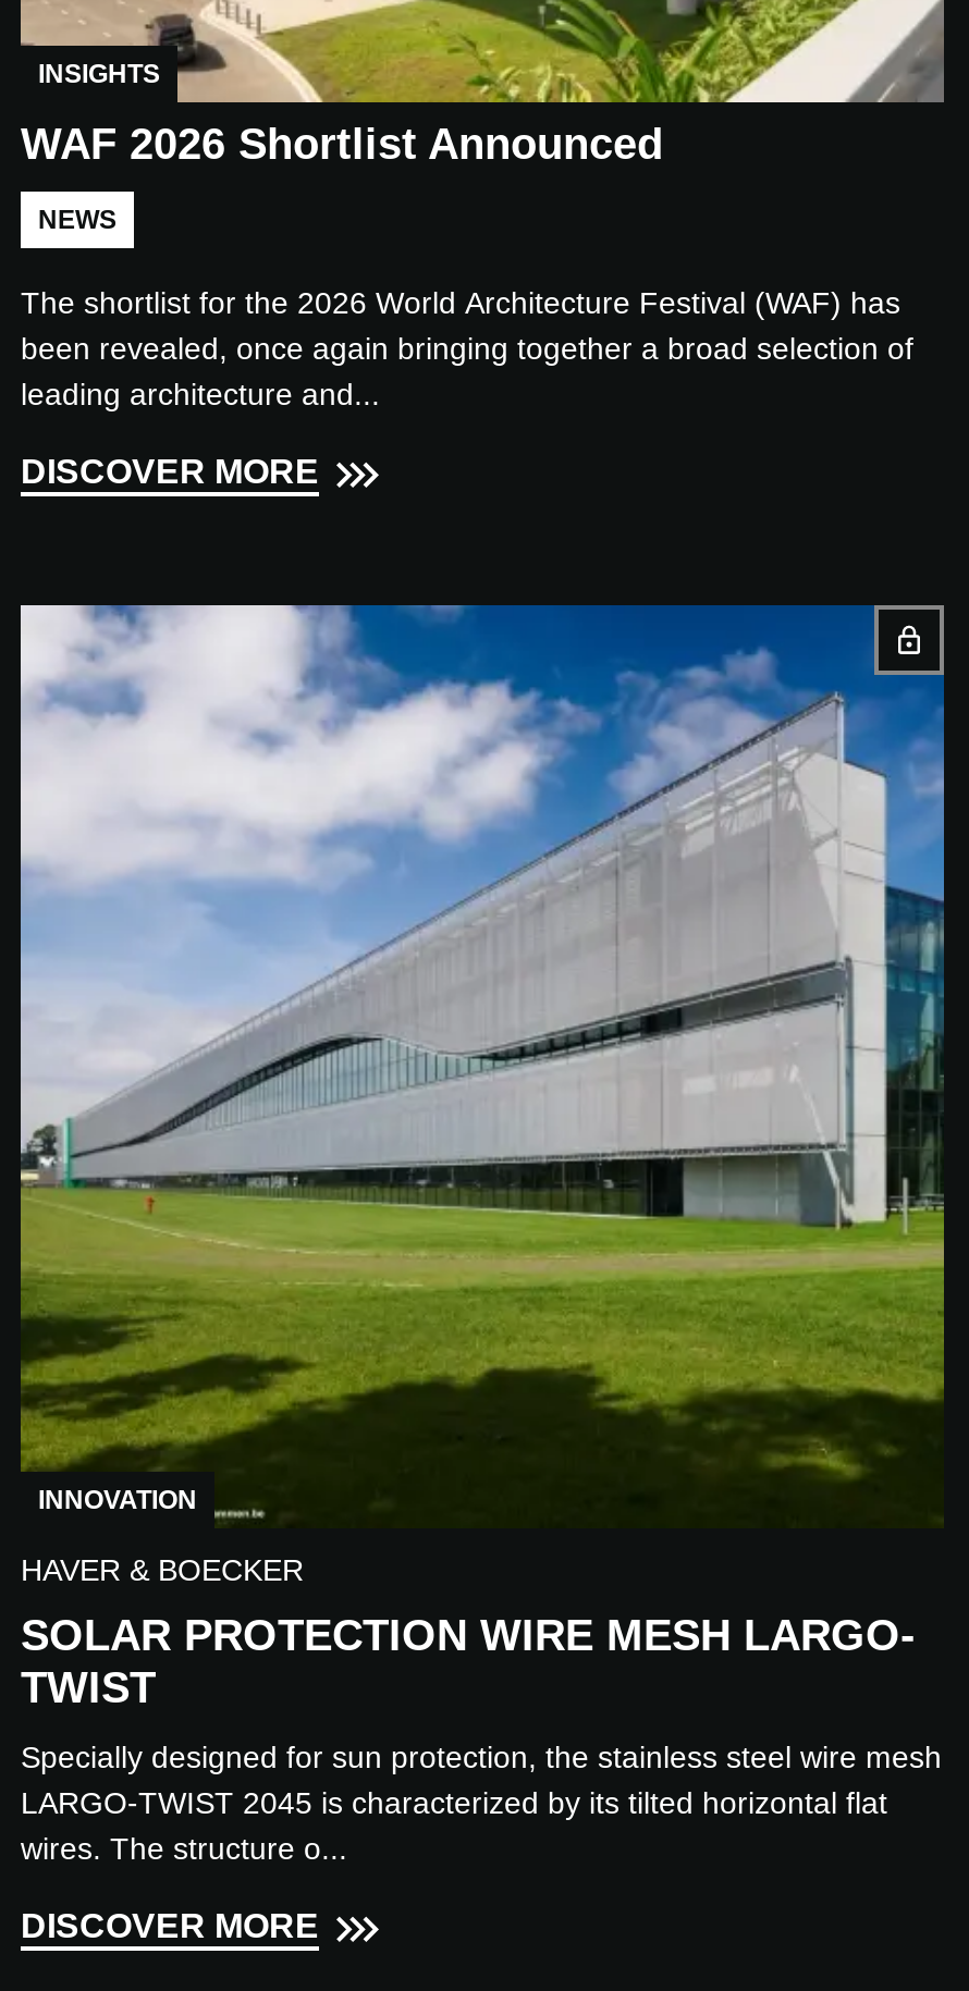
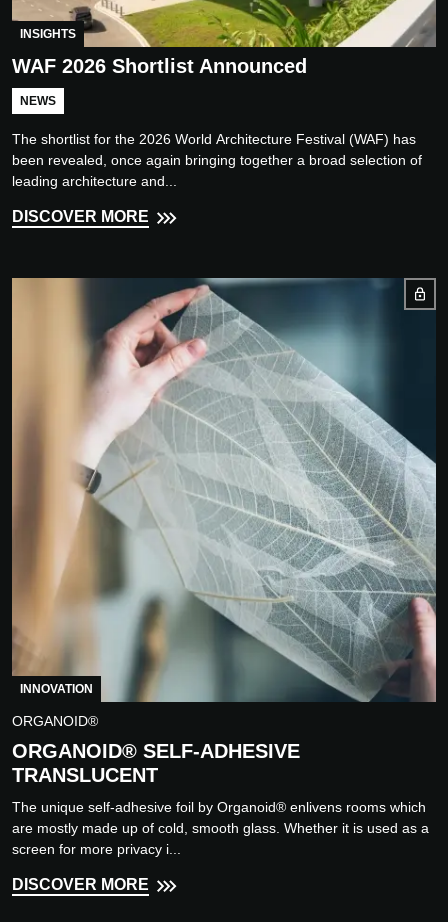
[19,603,946,1587] [image] | HAVER & BOECKER -> [11,277,437,729] [image] | ORGANOID®
[21,1611,916,1711] SOLAR PROTECTION WIRE MESH LARGO- | TWIST -> [12,740,300,786] ORGANOID® SELF-ADHESIVE | TRANSLUCENT
[21,1740,942,1866] Specially designed for sun protection, the stainless steel wire mesh | LARGO-TWIST 2045 is characterized by its tilted horizontal flat | wires. The structure o... -> [12,799,429,857] The unique self-adhesive foil by Organoid® enlivens rooms which | are mostly made up of cold, smooth glass. Whether it is used as a | screen for more privacy i...

